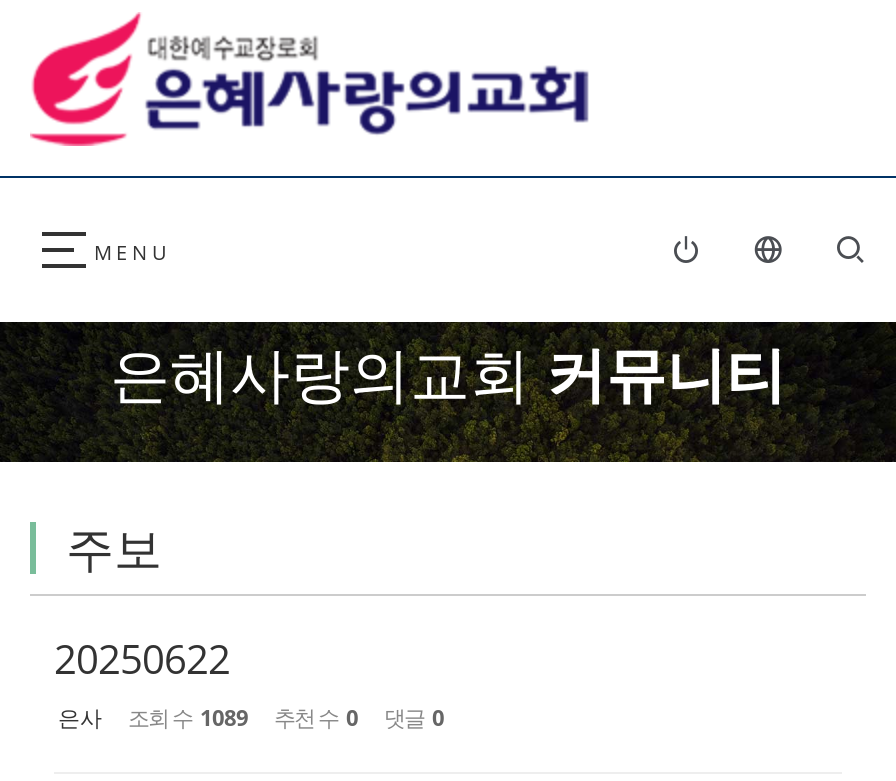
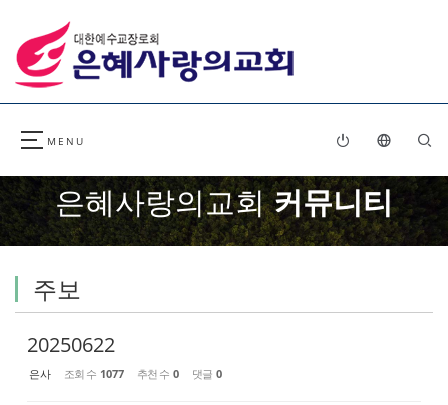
[58,702,444,732] 은사 조회 수 1089 추천 수 0 댓글 0 -> [29,366,222,381] 은사 조회 수 1077 추천 수 0 댓글 0

